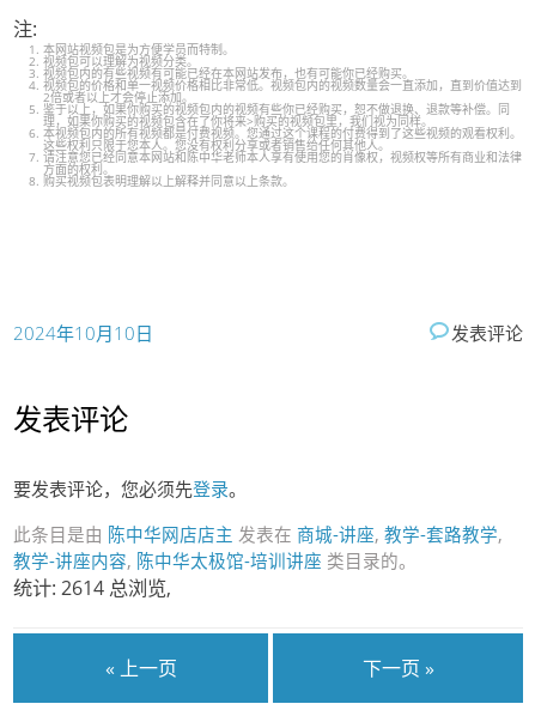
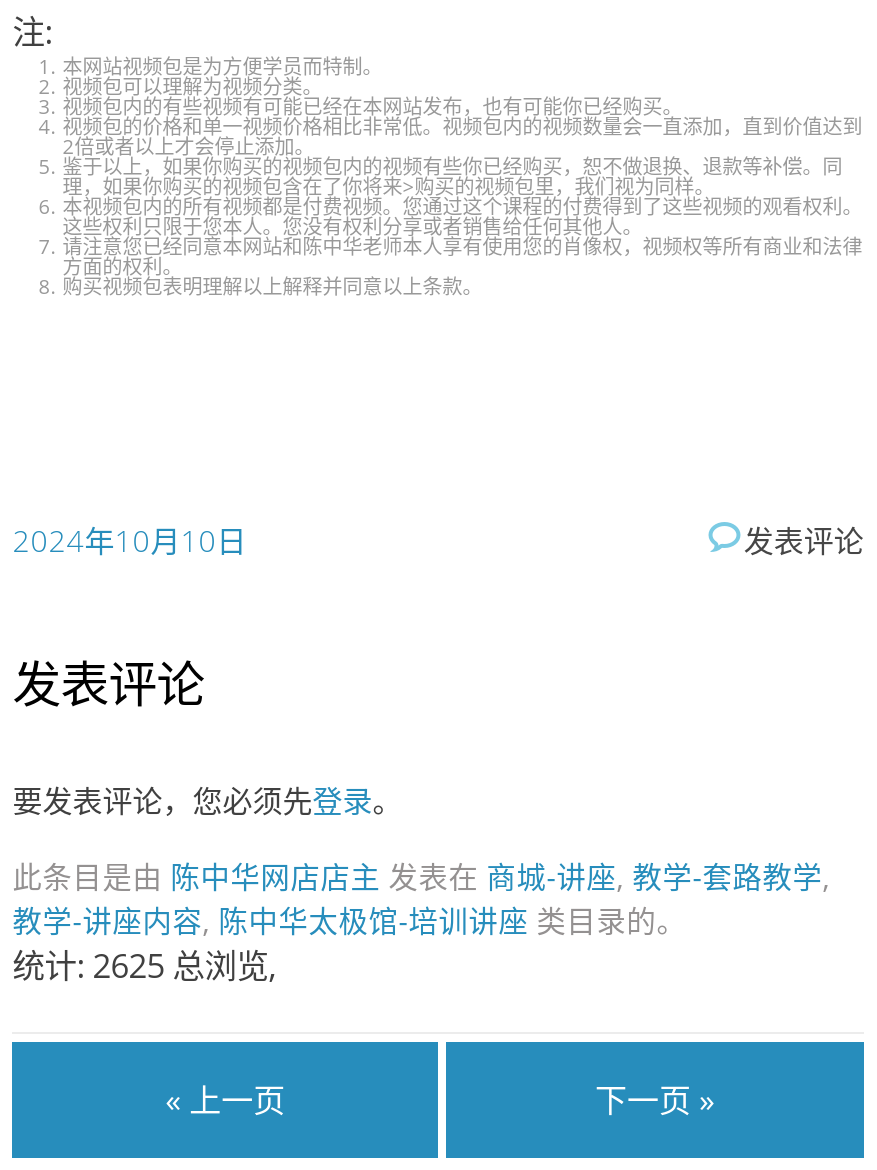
[13,575,171,602] 统计: 2614 总浏览, -> [12,945,276,989] 统计: 2625 总浏览,

